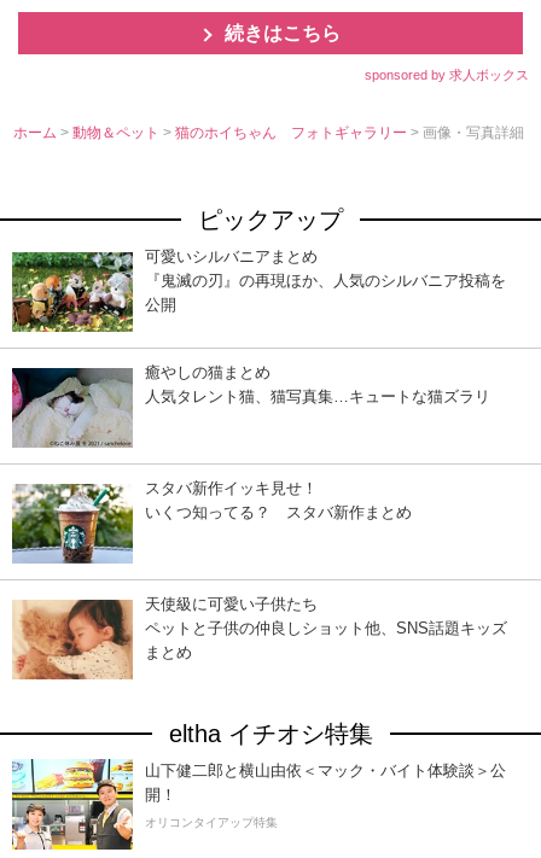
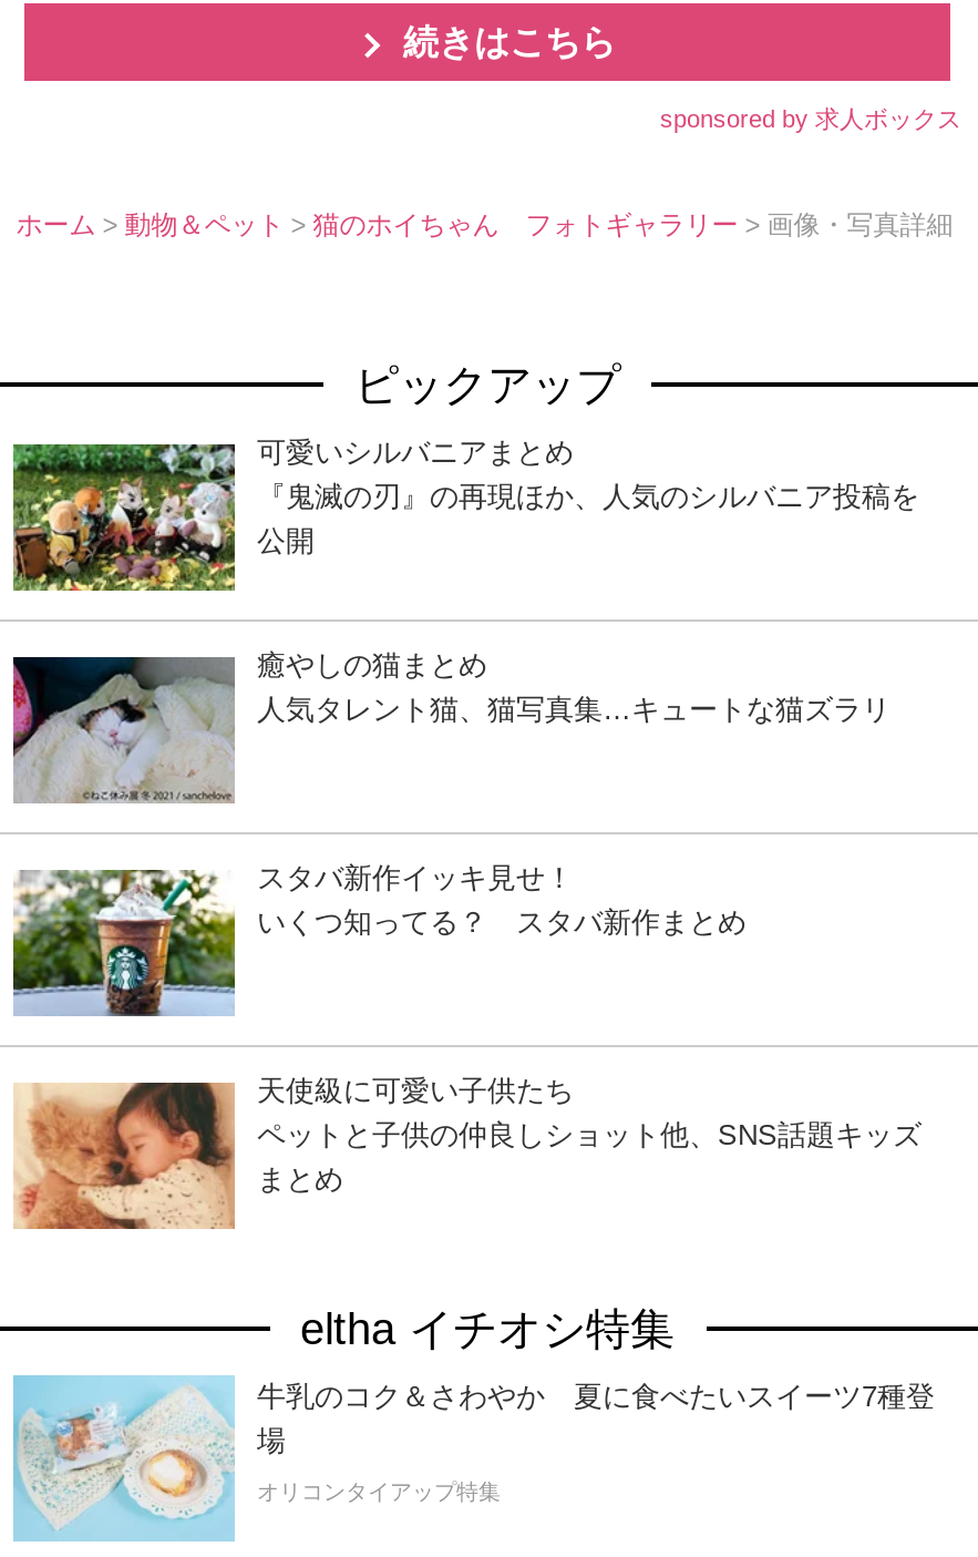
[11,758,506,851] [image] | 山下健二郎と横山由依＜マック・バイト体験談＞公 | 開！ -> [11,1375,935,1544] [image] | 牛乳のコク＆さわやか 夏に食べたいスイーツ7種登 | 場

